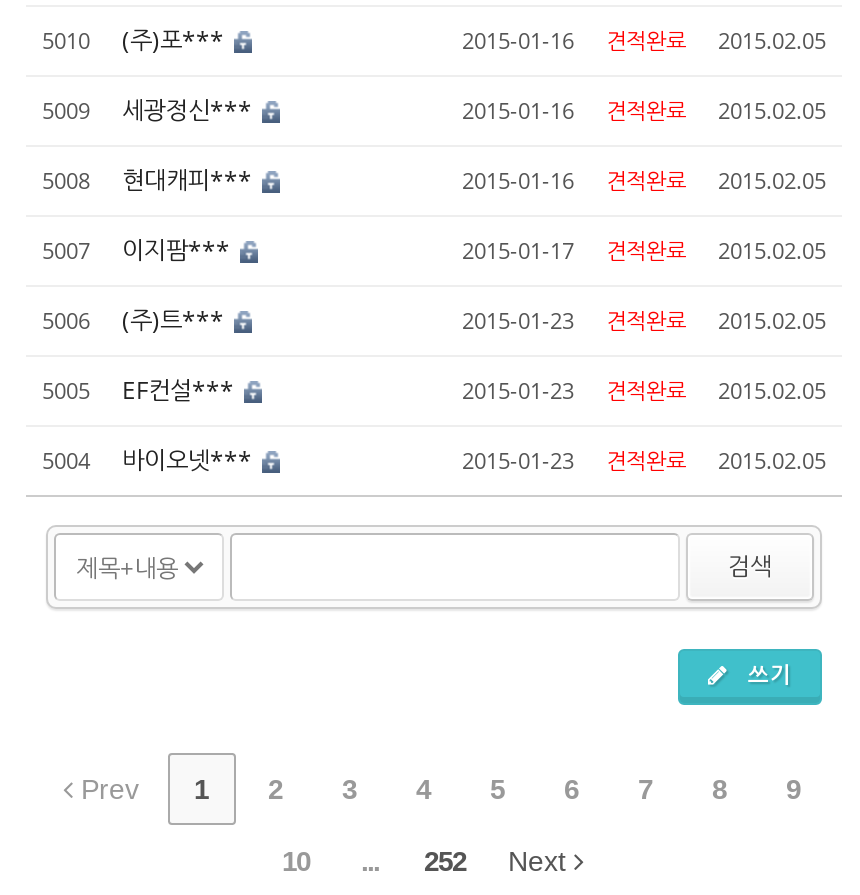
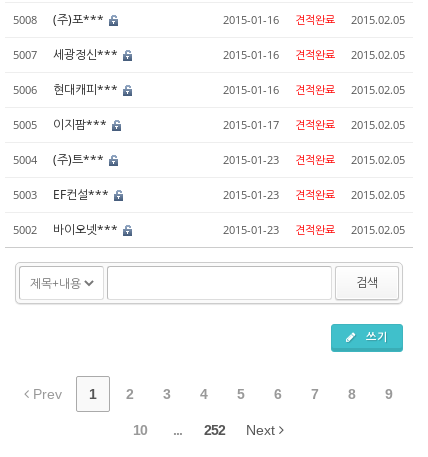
[42,23,230,57] 5010 (주)포*** -> [13,11,107,28] 5008 (주)포***
[42,93,258,127] 5009 세광정신*** -> [13,46,121,63] 5007 세광정신***
[42,163,258,197] 5008 현대캐피*** -> [13,81,121,98] 5006 현대캐피***
[42,235,90,265] 5007 -> [13,117,37,132] 5005
[42,303,230,337] 5006 (주)트*** -> [13,151,107,168] 5004 (주)트***
[42,375,90,405] 5005 -> [13,187,37,202] 5003
[42,443,258,477] 5004 바이오넷*** -> [13,221,121,238] 5002 바이오넷***

